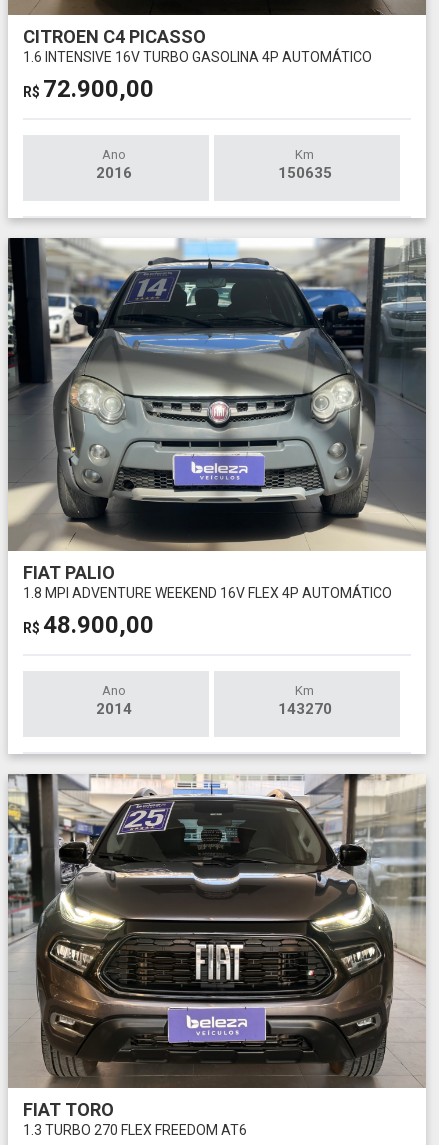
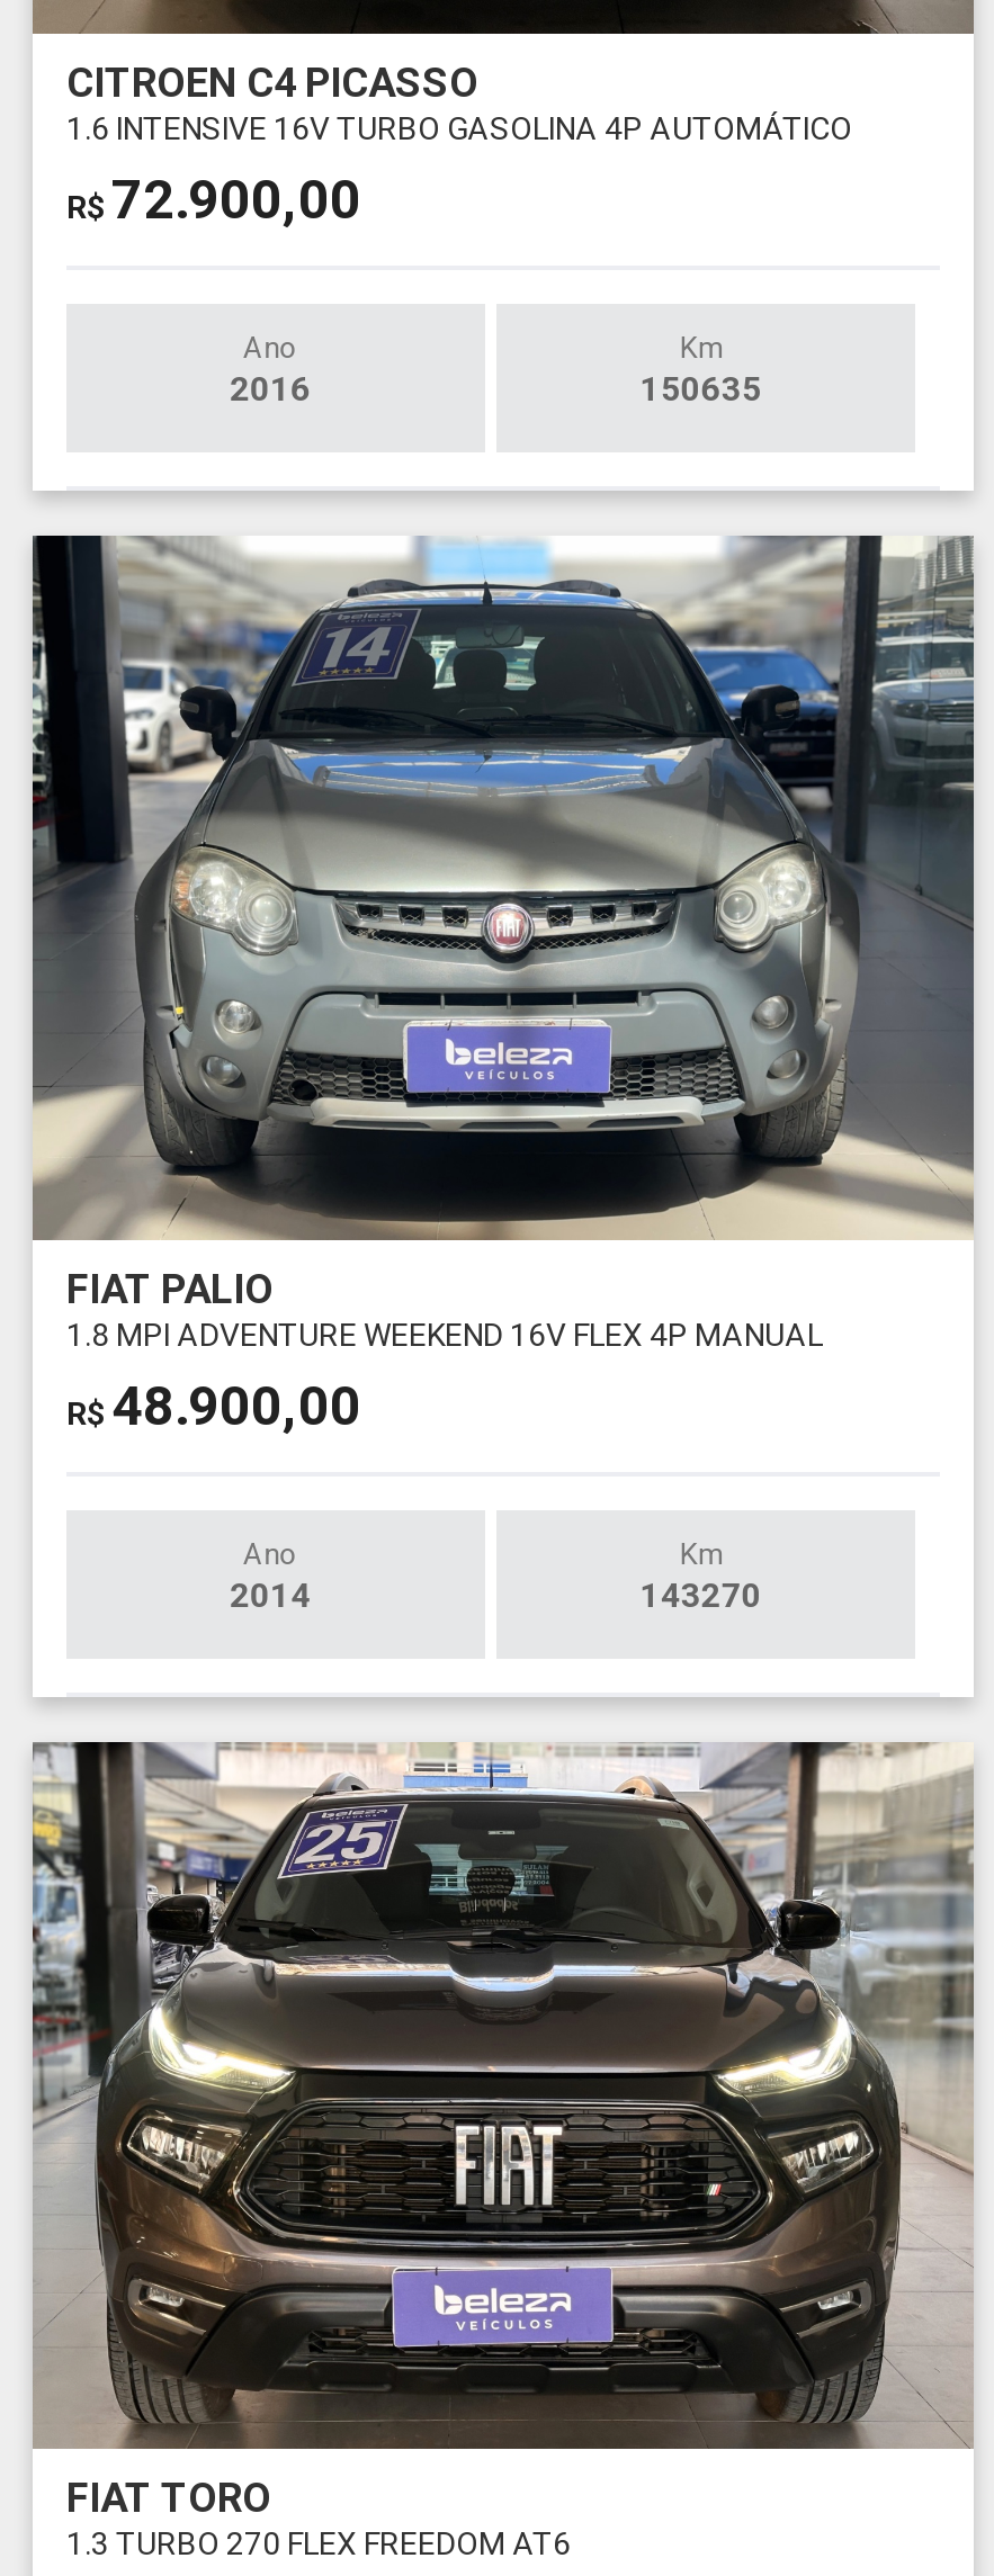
[23,585,392,601] 1.8 MPI ADVENTURE WEEKEND 16V FLEX 4P AUTOMÁTICO -> [66,1317,823,1353] 1.8 MPI ADVENTURE WEEKEND 16V FLEX 4P MANUAL

